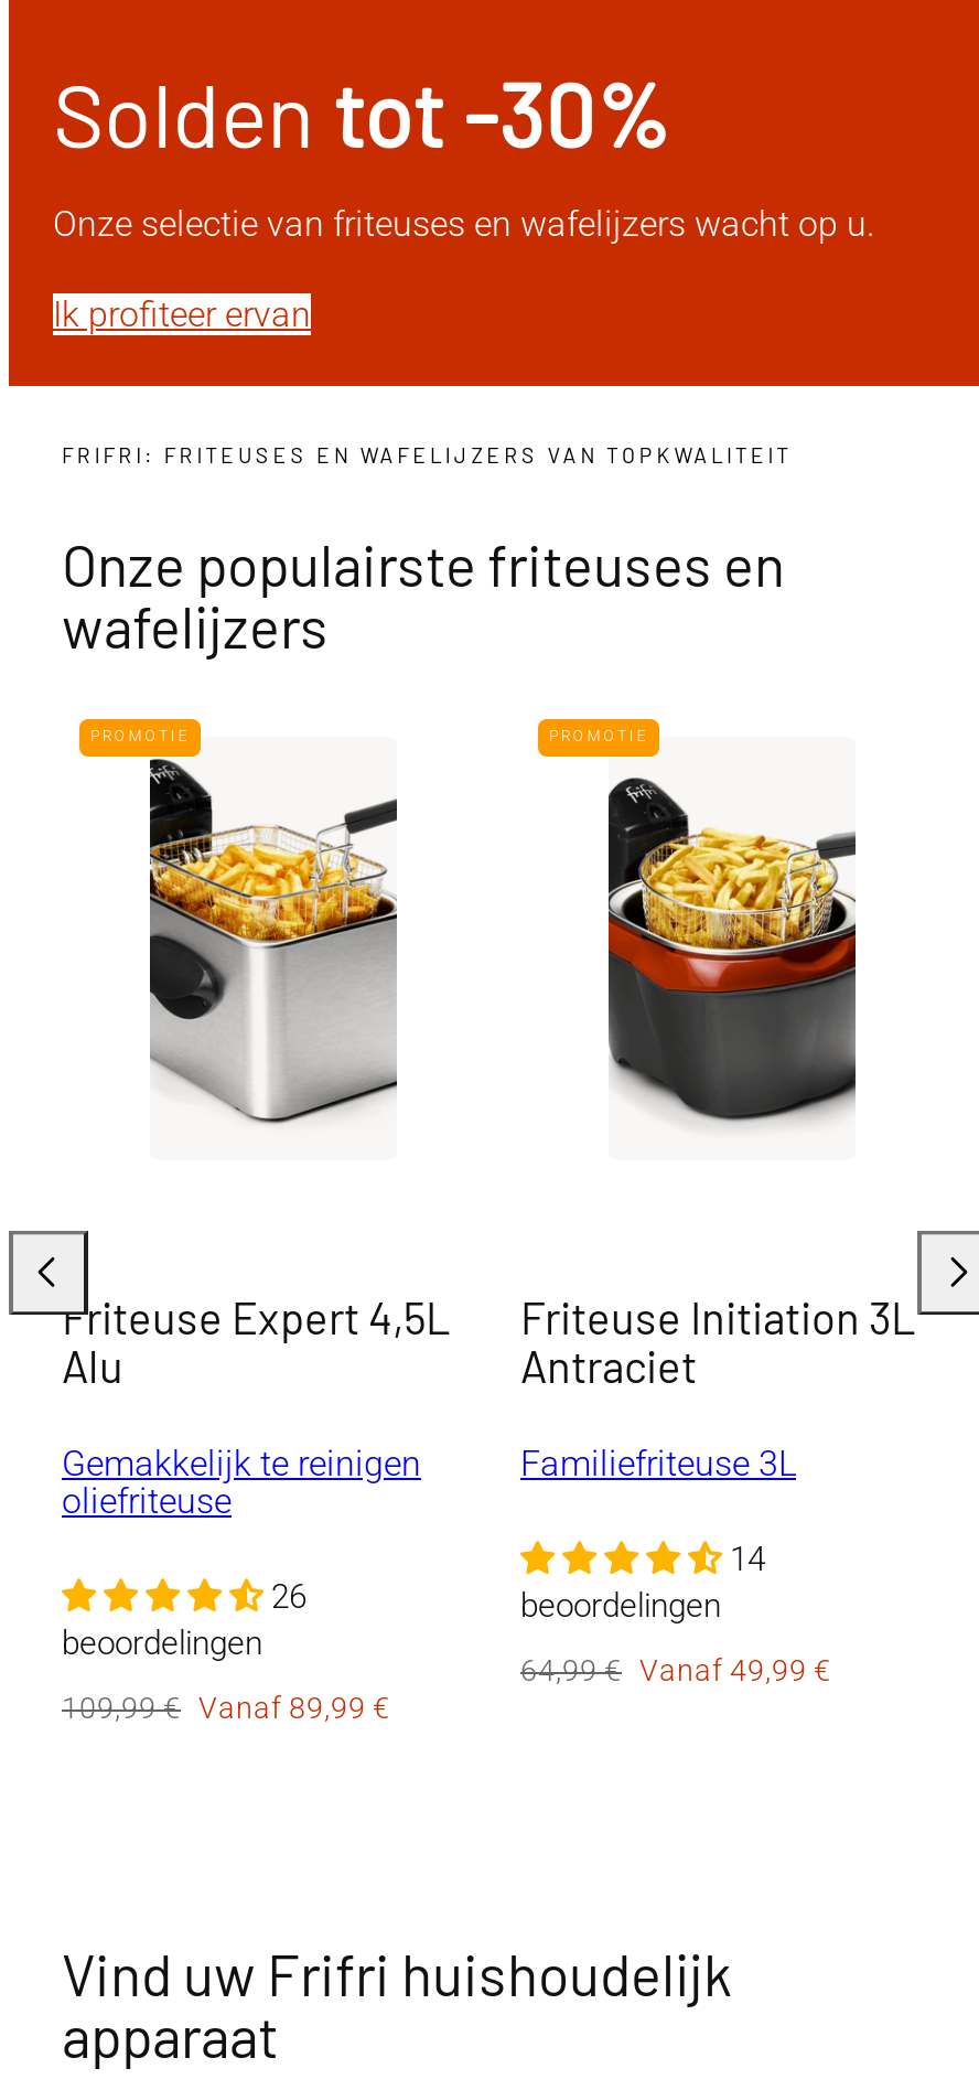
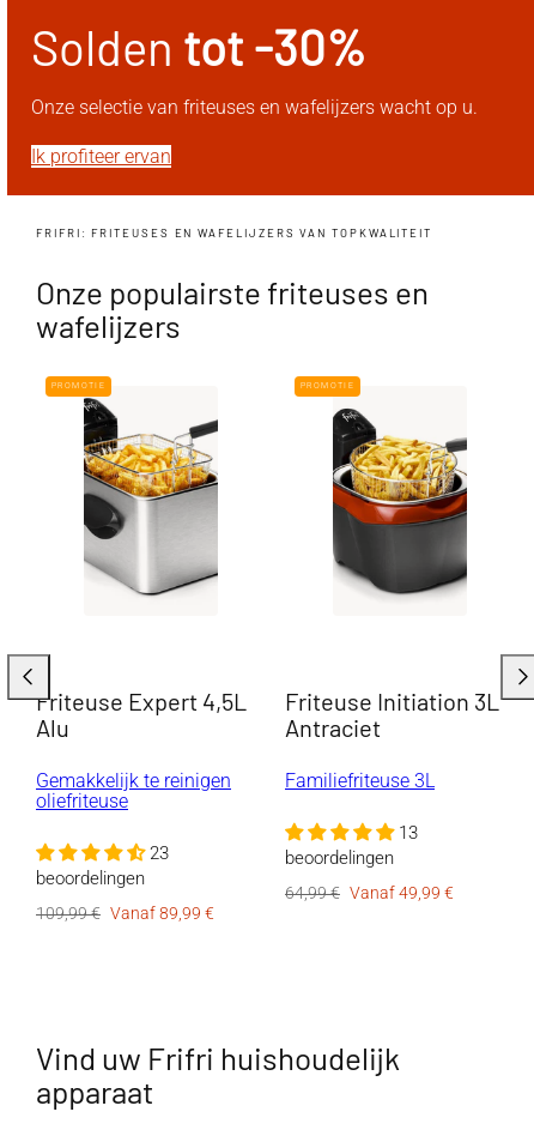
[730,1539,765,1579] 14 -> [399,822,418,843] 13
[271,1577,306,1617] 26 -> [150,842,169,864] 23

